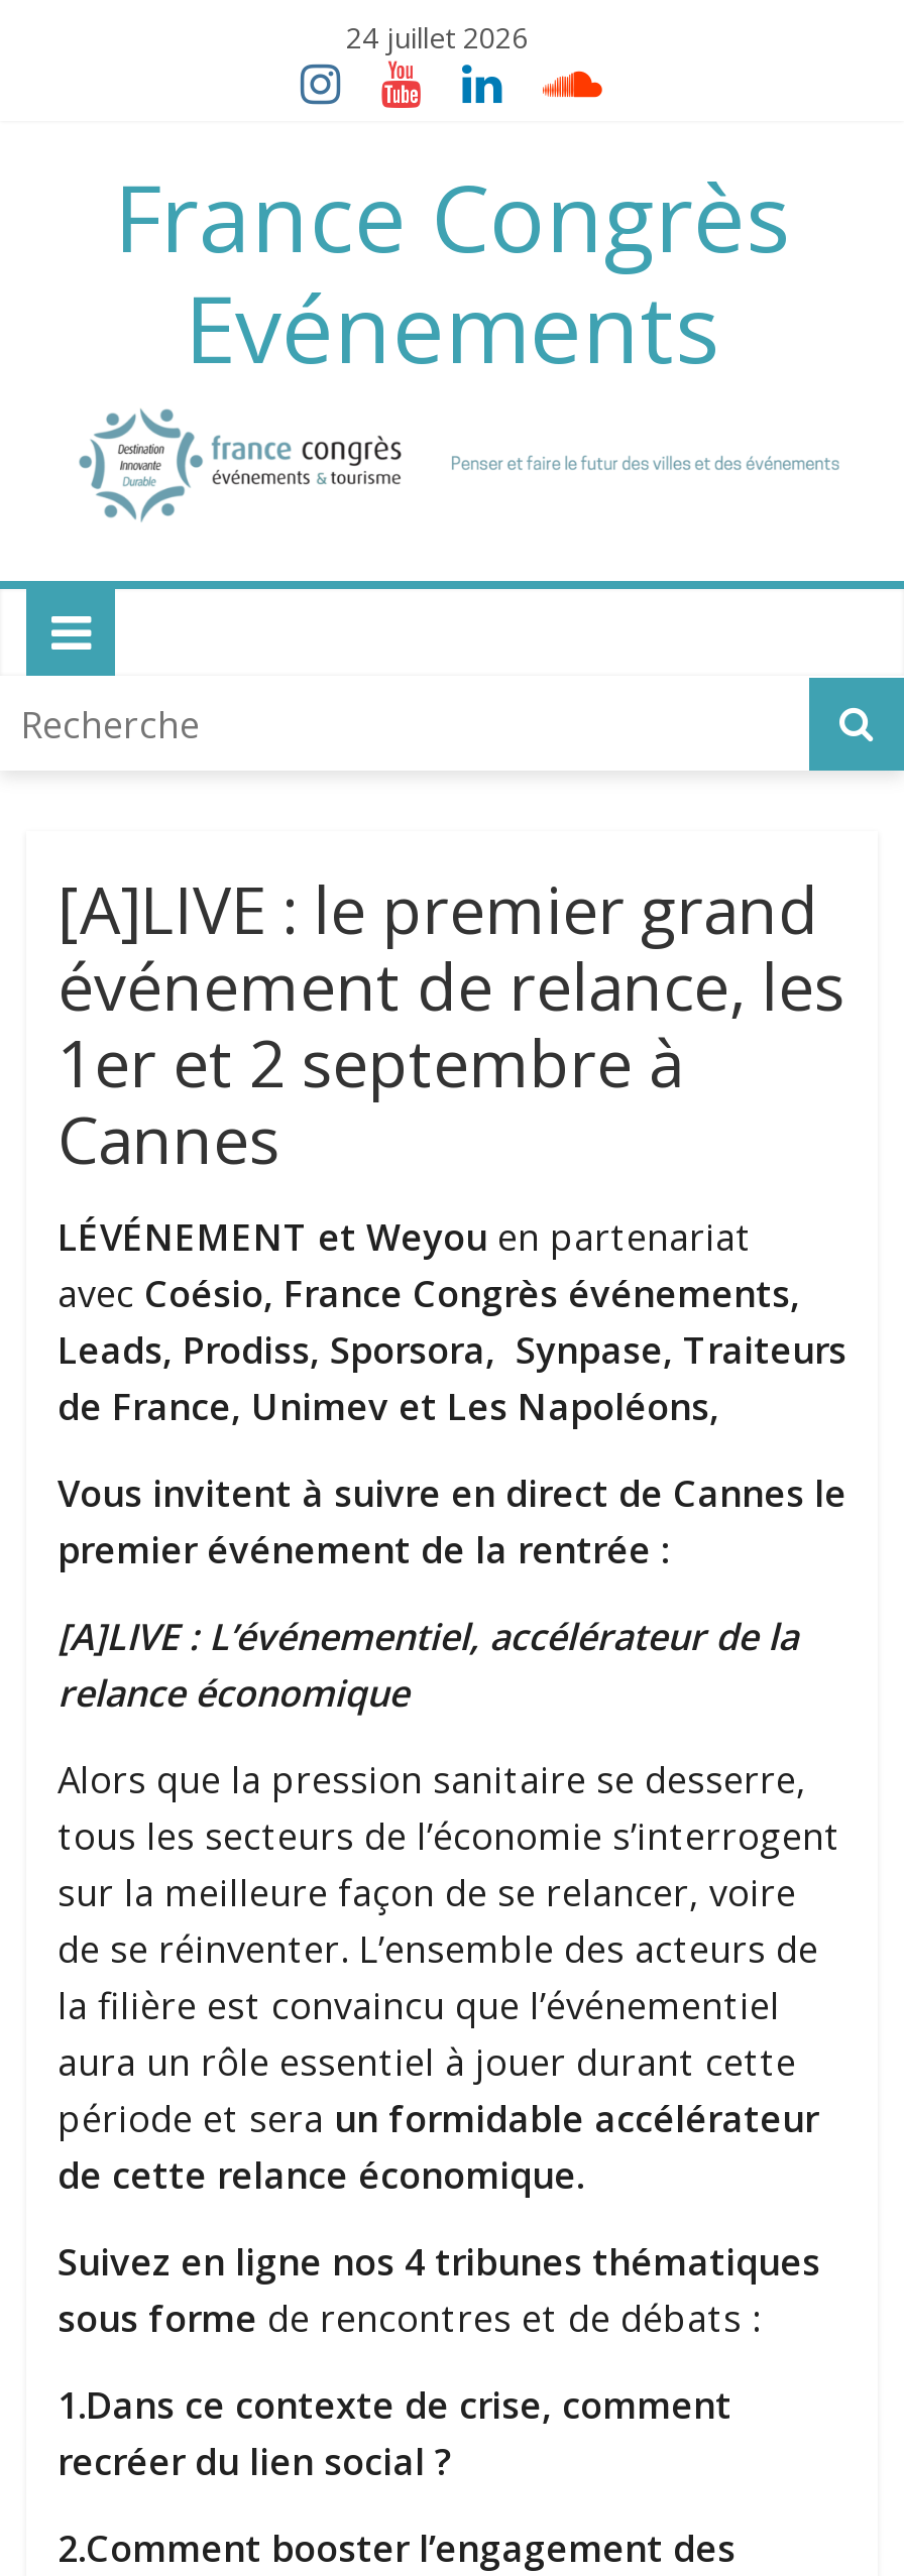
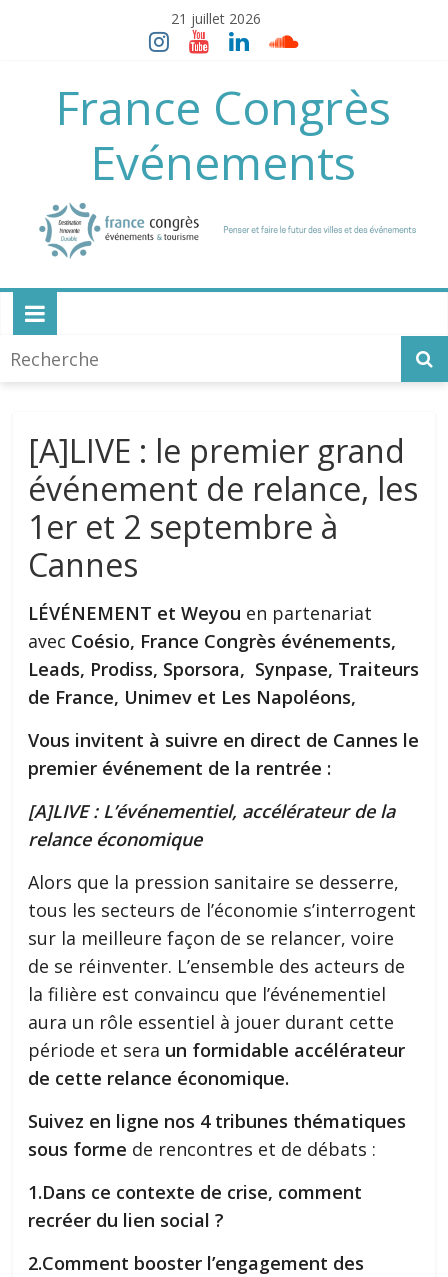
[346,18,528,56] 24 juillet 2026 -> [171,9,261,28] 21 juillet 2026

